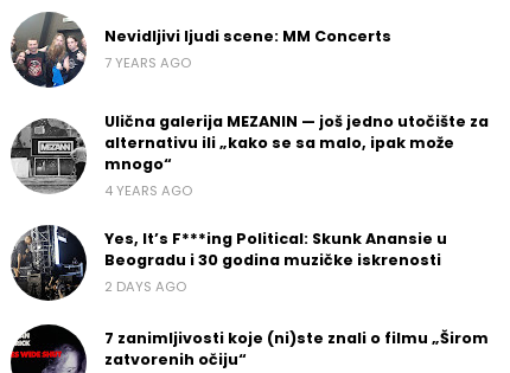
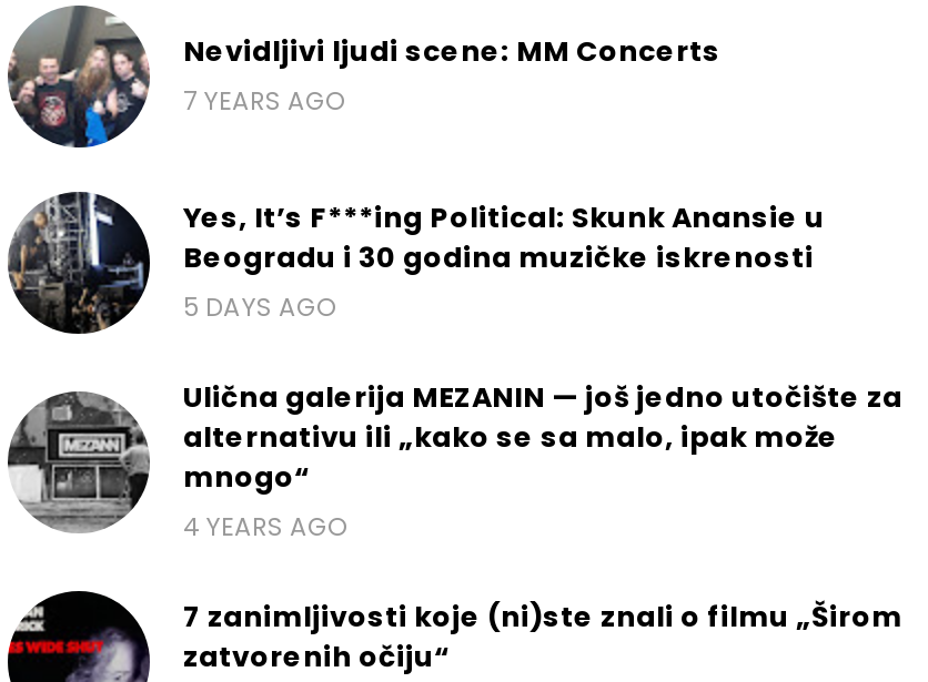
none -> [183,289,336,324] 5 DAYS AGO
moved [104,111,489,200] -> [183,377,902,544]: Ulična galerija MEZANIN — još jedno utočište za | alternativu ili „kako se sa malo, ipak može | mnogo“ | 4 YEARS AGO
moved [11,225,447,302] -> [12,194,825,334]: [image] | Yes, It’s F***ing Political: Skunk Anansie u | Beogradu i 30 godina muzičke iskrenosti
[104,277,186,296] 2 DAYS AGO -> none

